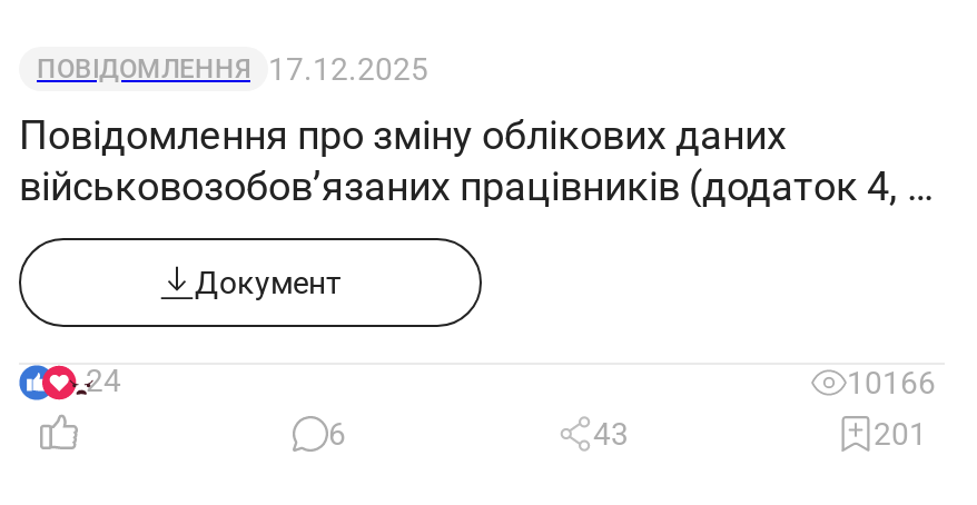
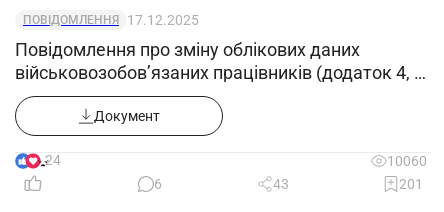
[847,365,936,400] 10166 -> [387,153,427,169] 10060

